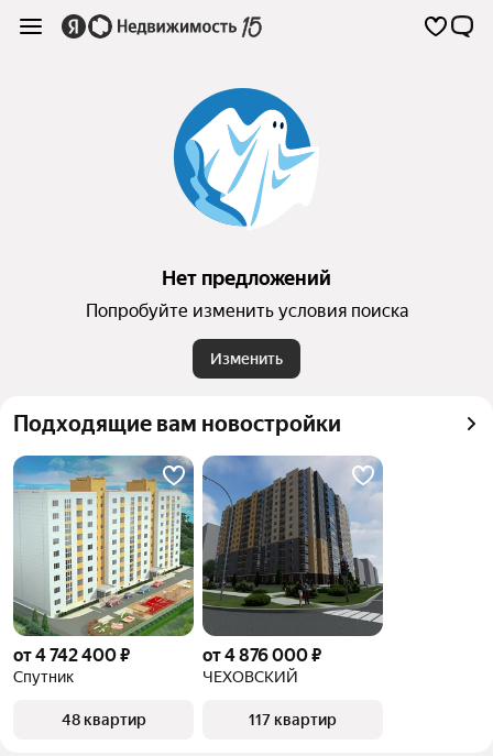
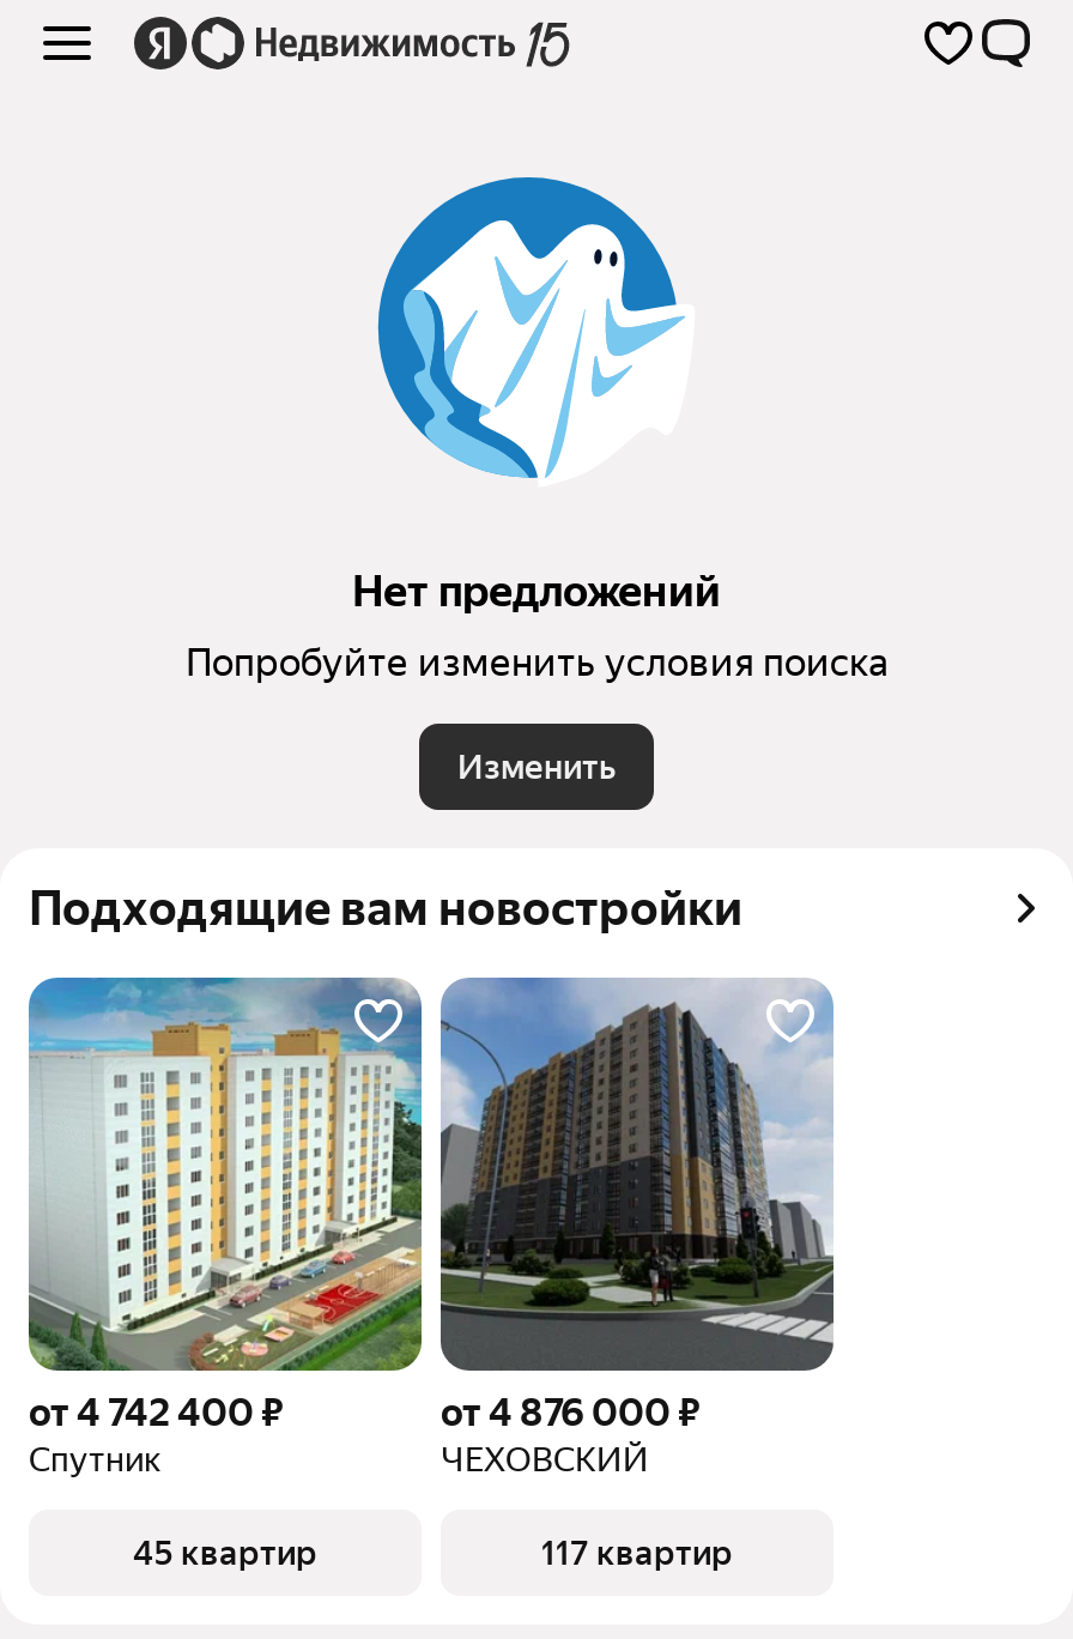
[61,711,146,728] 48 квартир -> [133,1534,317,1572] 45 квартир

